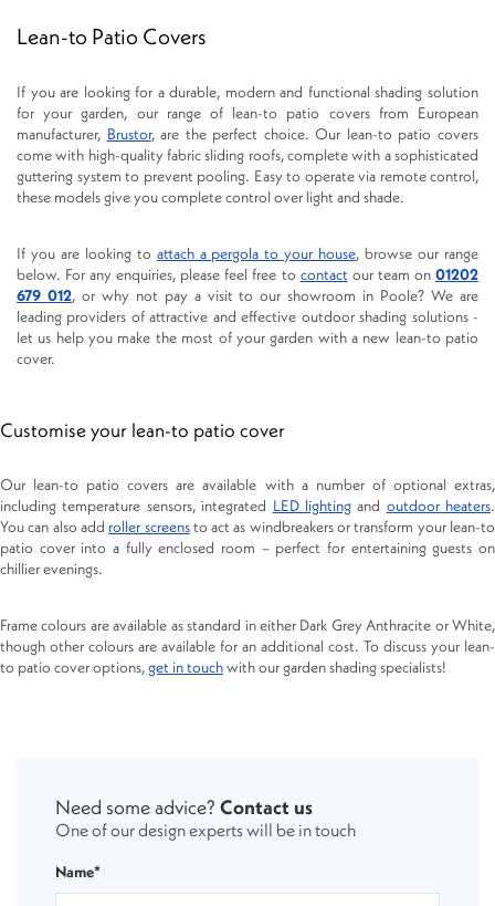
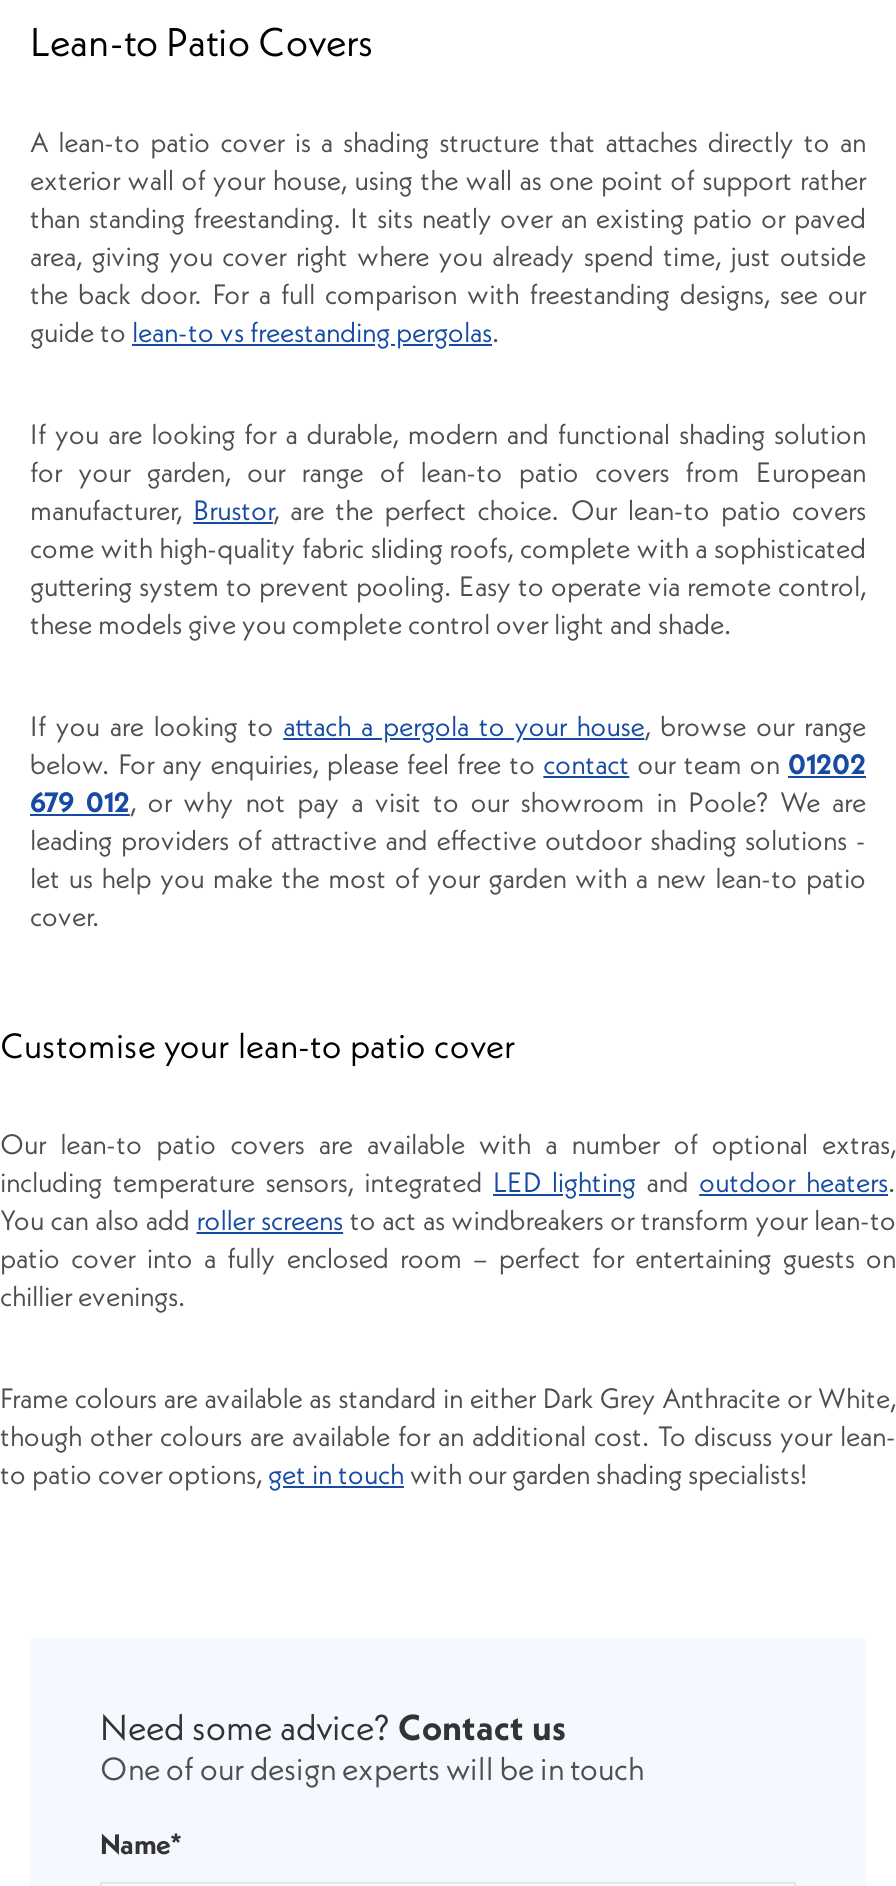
none -> [30,123,866,349] A lean-to patio cover is a shading structure that attaches directly to an | exterior wall of your house, using the wall as one point of support rather | than standing freestanding. It sits neatly over an existing patio or paved | area, giving you cover right where you already spend time, just outside | the back door. For a full comparison with freestanding designs, see our | guide to lean-to vs freestanding pergolas.

